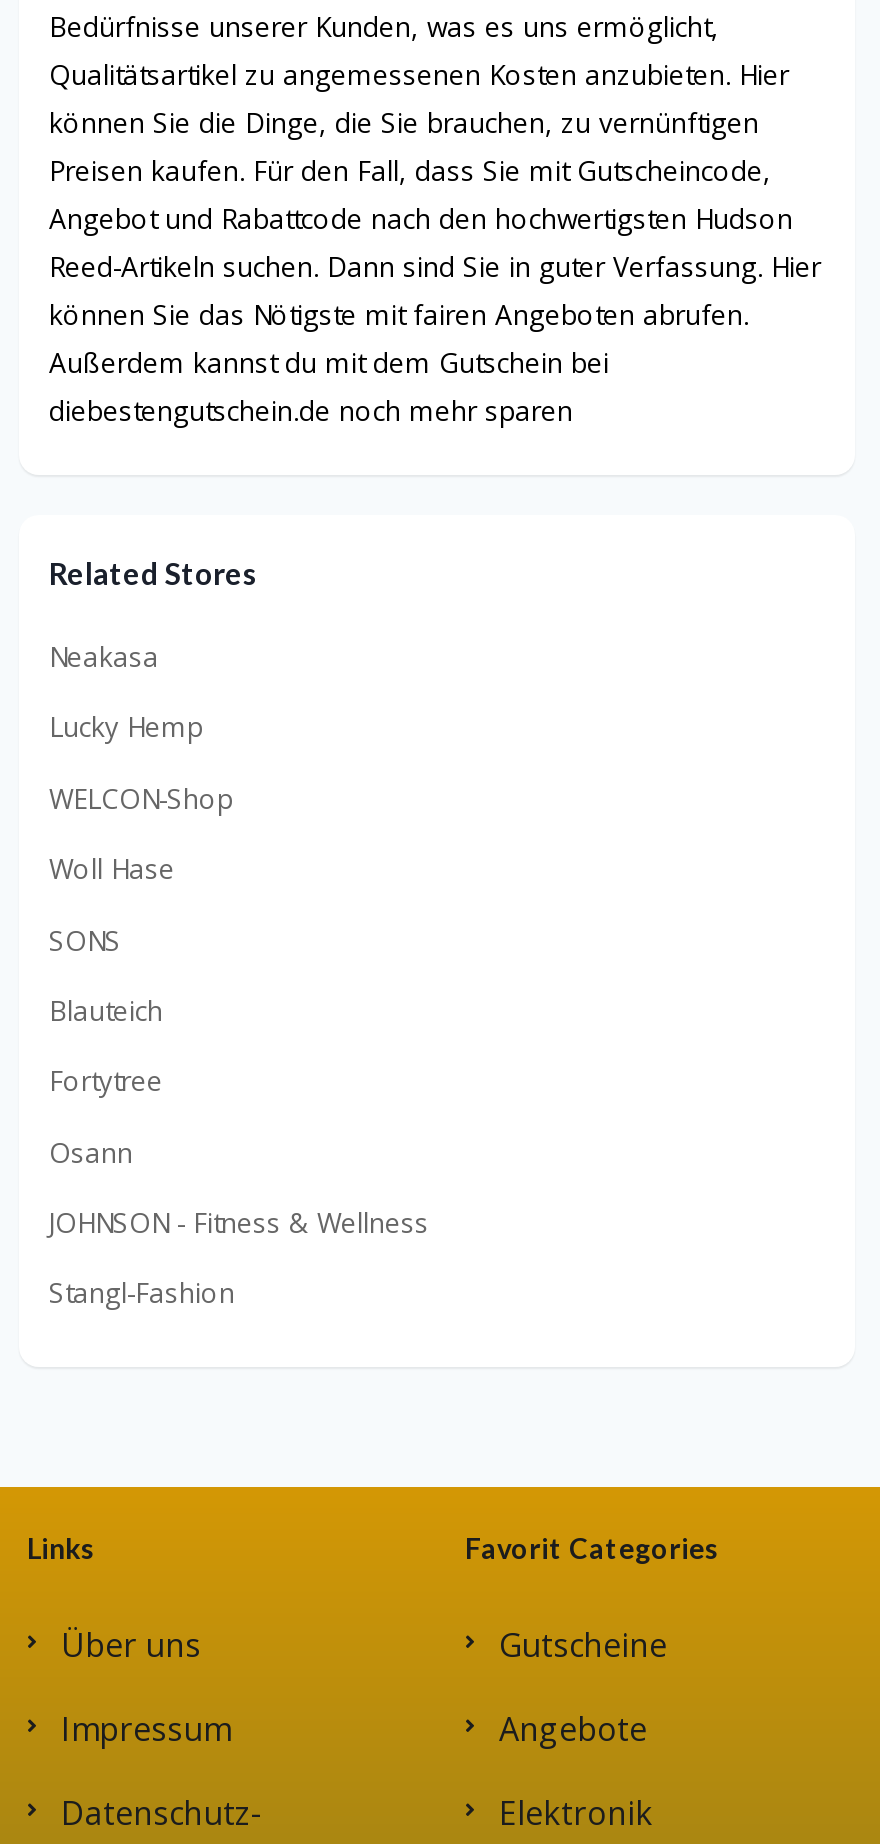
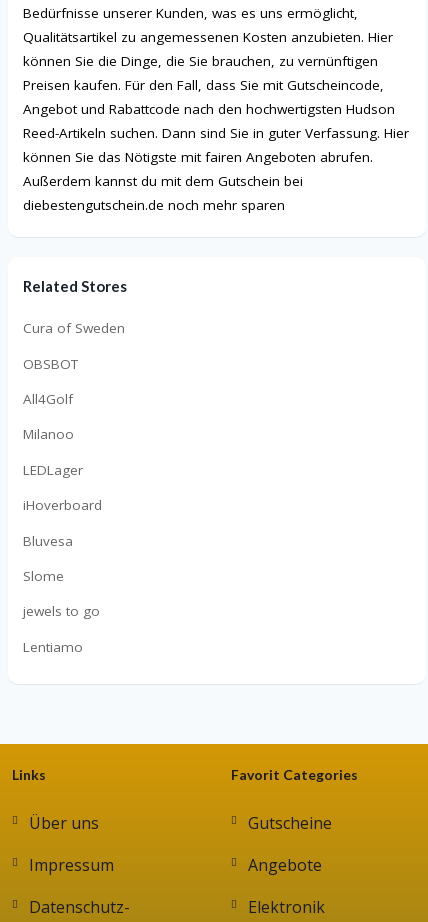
[49,638,159,674] Neakasa -> [23,319,125,337] Cura of Sweden
[49,709,203,745] Lucky Hemp -> [23,355,78,373] OBSBOT
[49,780,233,816] WELCON-Shop -> [23,390,73,408] All4Golf
[49,851,175,887] Woll Hase -> [23,425,74,443] Milanoo
[49,922,121,958] SONS -> [23,461,83,479] LEDLager
[49,992,163,1028] Blauteich -> [23,496,102,514] iHoverboard
[49,1063,163,1099] Fortytree -> [23,532,73,550] Bluvesa
[49,1134,133,1170] Osann -> [23,567,64,585] Slome
[49,1205,429,1241] JOHNSON - Fitness & Wellness -> [23,602,100,620] jewels to go
[49,1276,235,1312] Stangl-Fashion -> [23,638,83,656] Lentiamo

